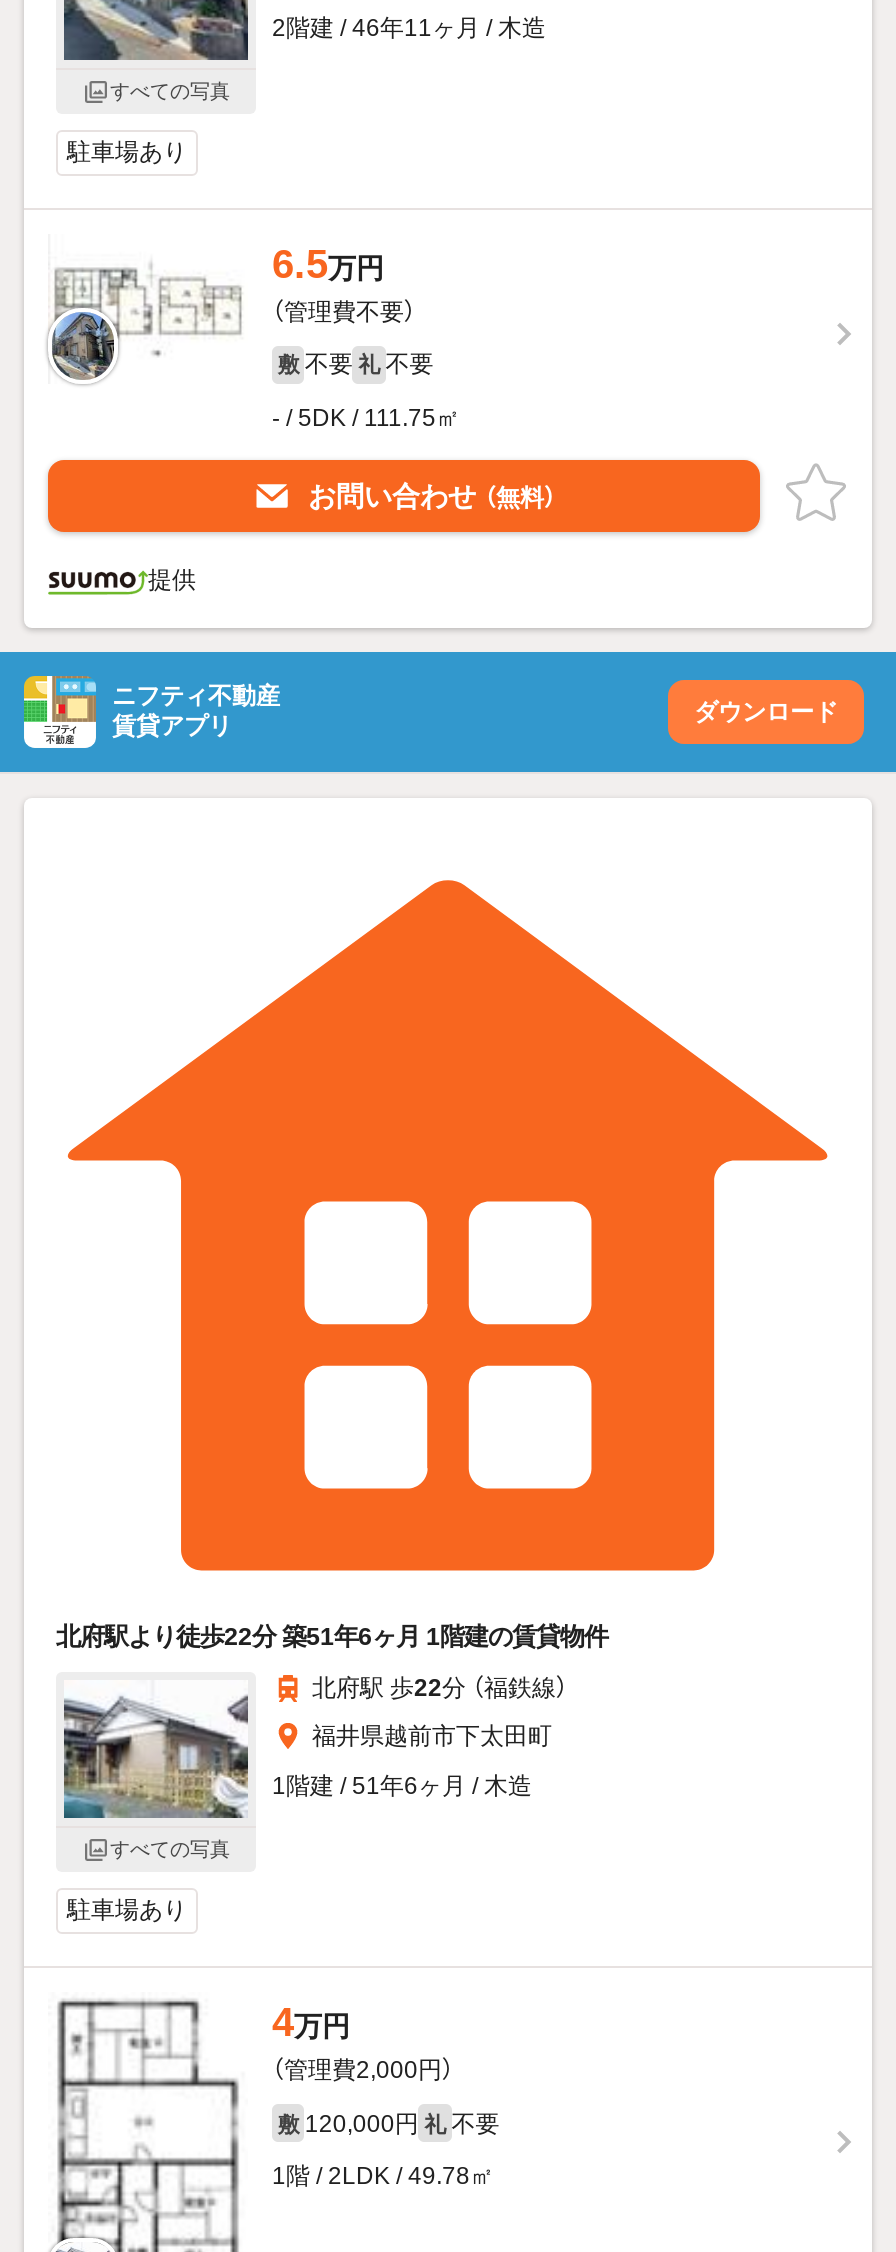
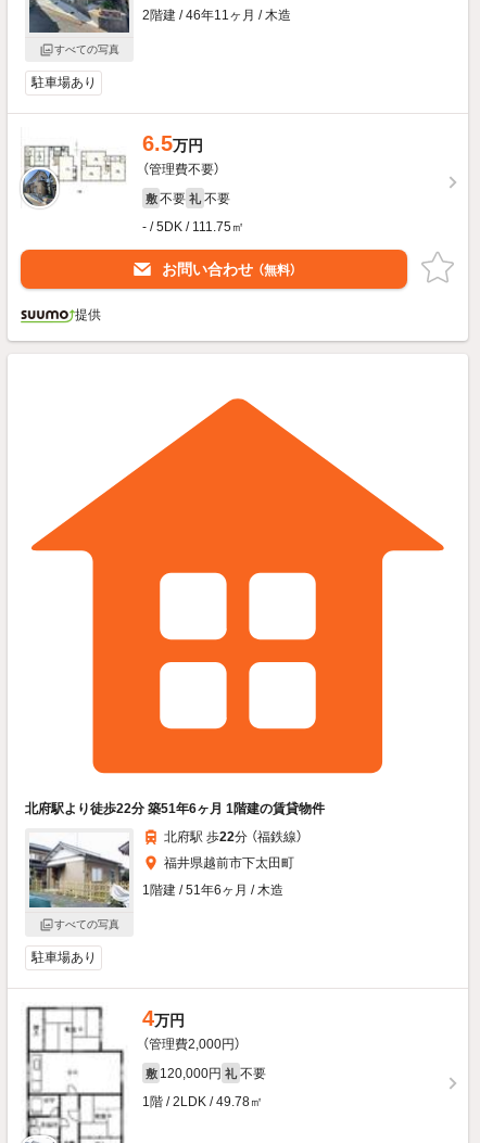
[6,650,890,774] [image] | ニフティ不動産 | 賃貸アプリ | ダウンロード -> none

